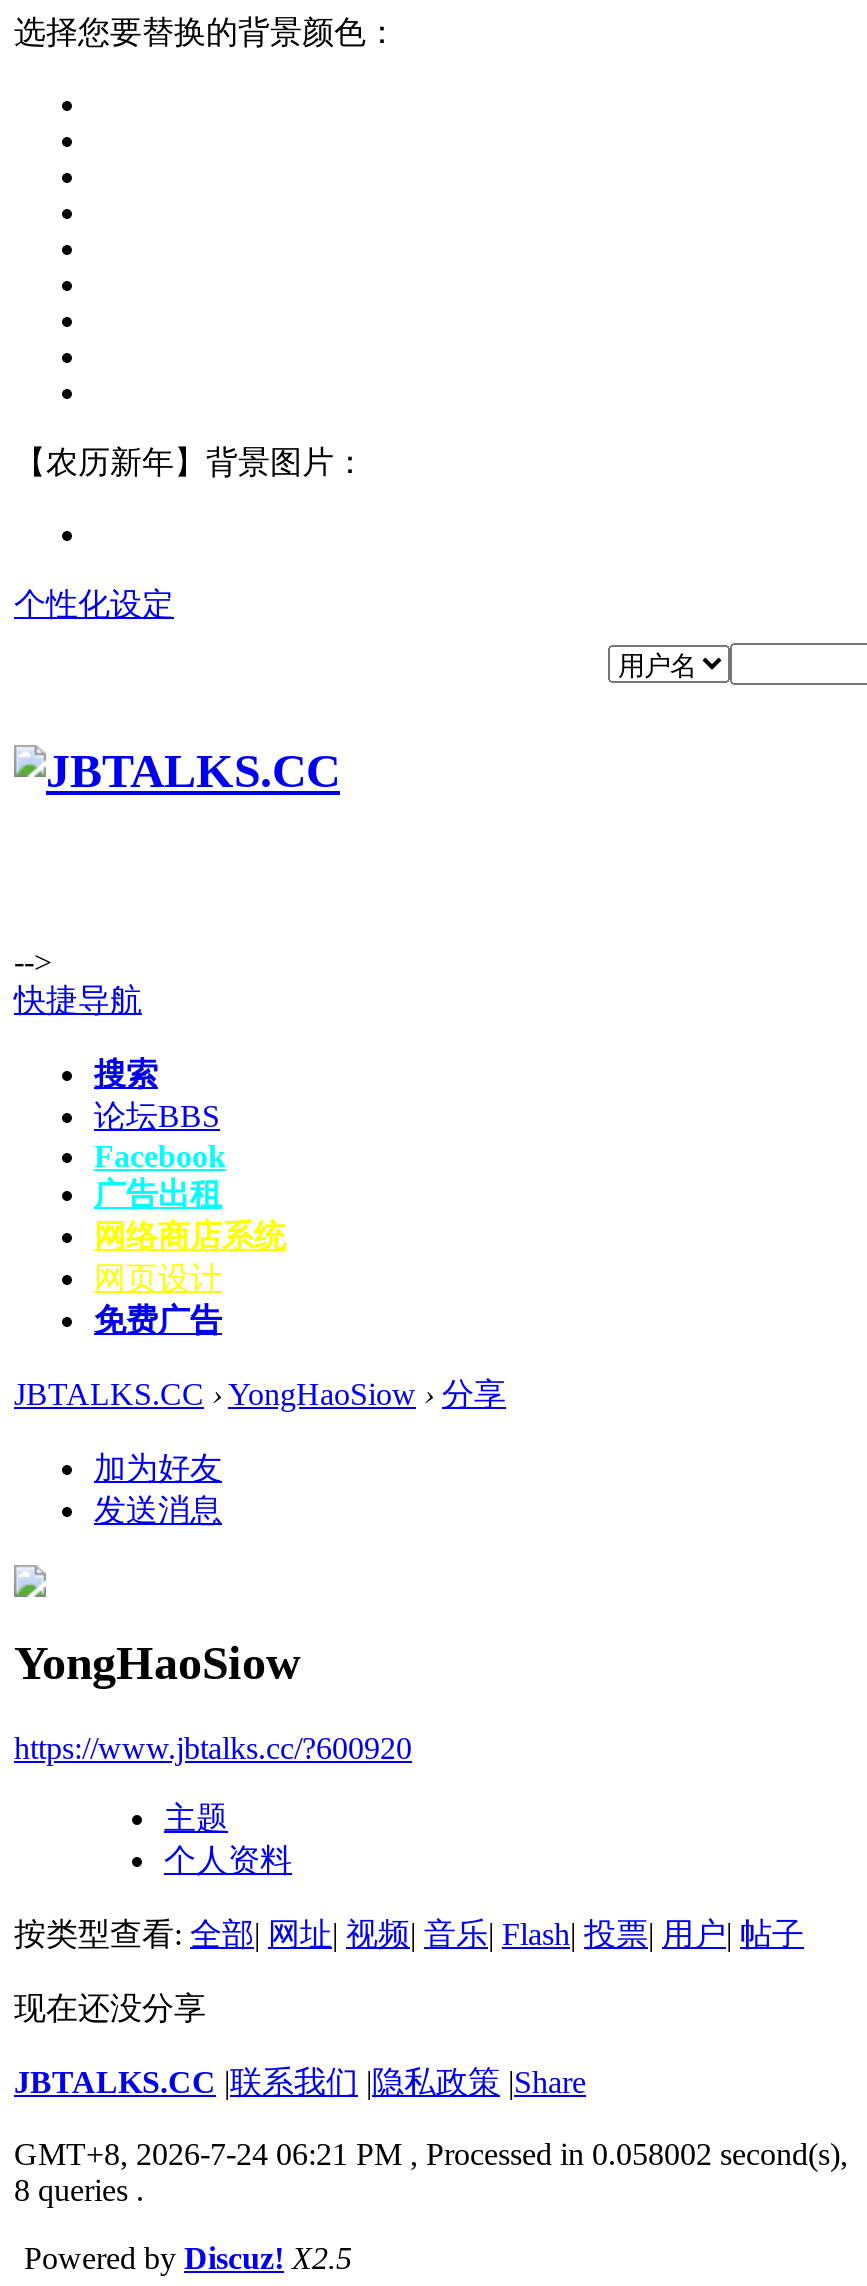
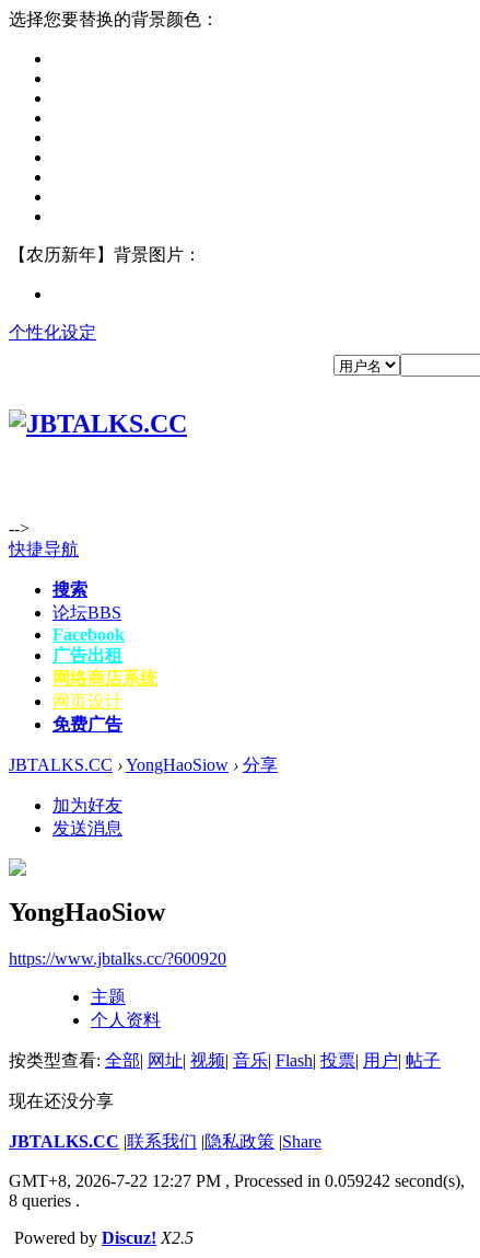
[14,2136,848,2170] GMT+8, 2026-7-24 06:21 PM, Processed in 0.058002 second(s), -> [9,1171,465,1190] GMT+8, 2026-7-22 12:27 PM, Processed in 0.059242 second(s),

